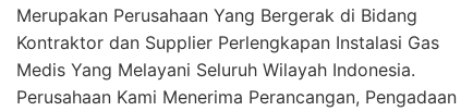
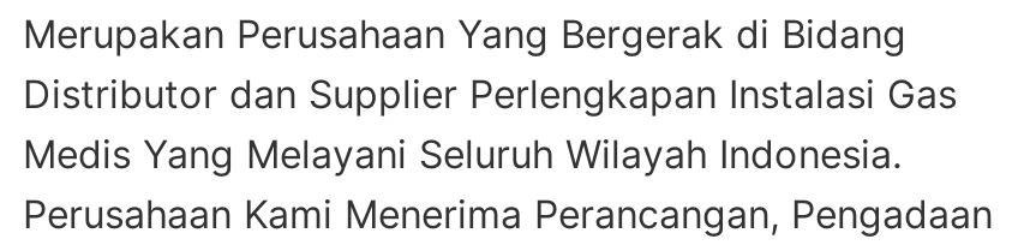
[16,32,439,53] Kontraktor dan Supplier Perlengkapan Instalasi Gas -> [23,70,957,118] Distributor dan Supplier Perlengkapan Instalasi Gas

